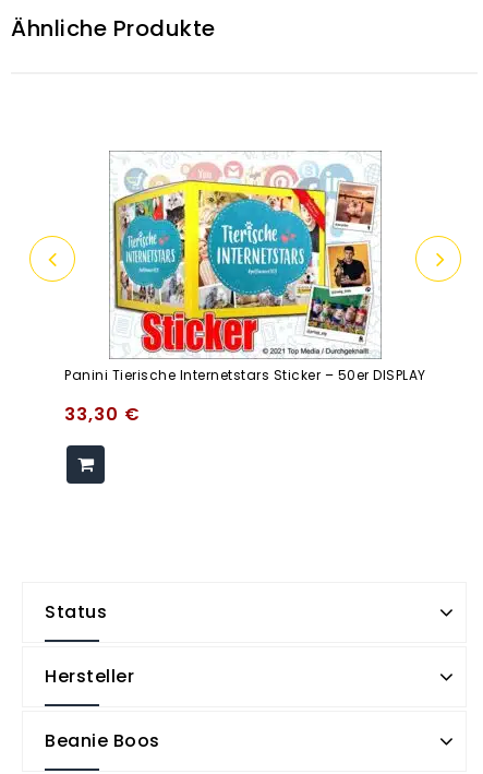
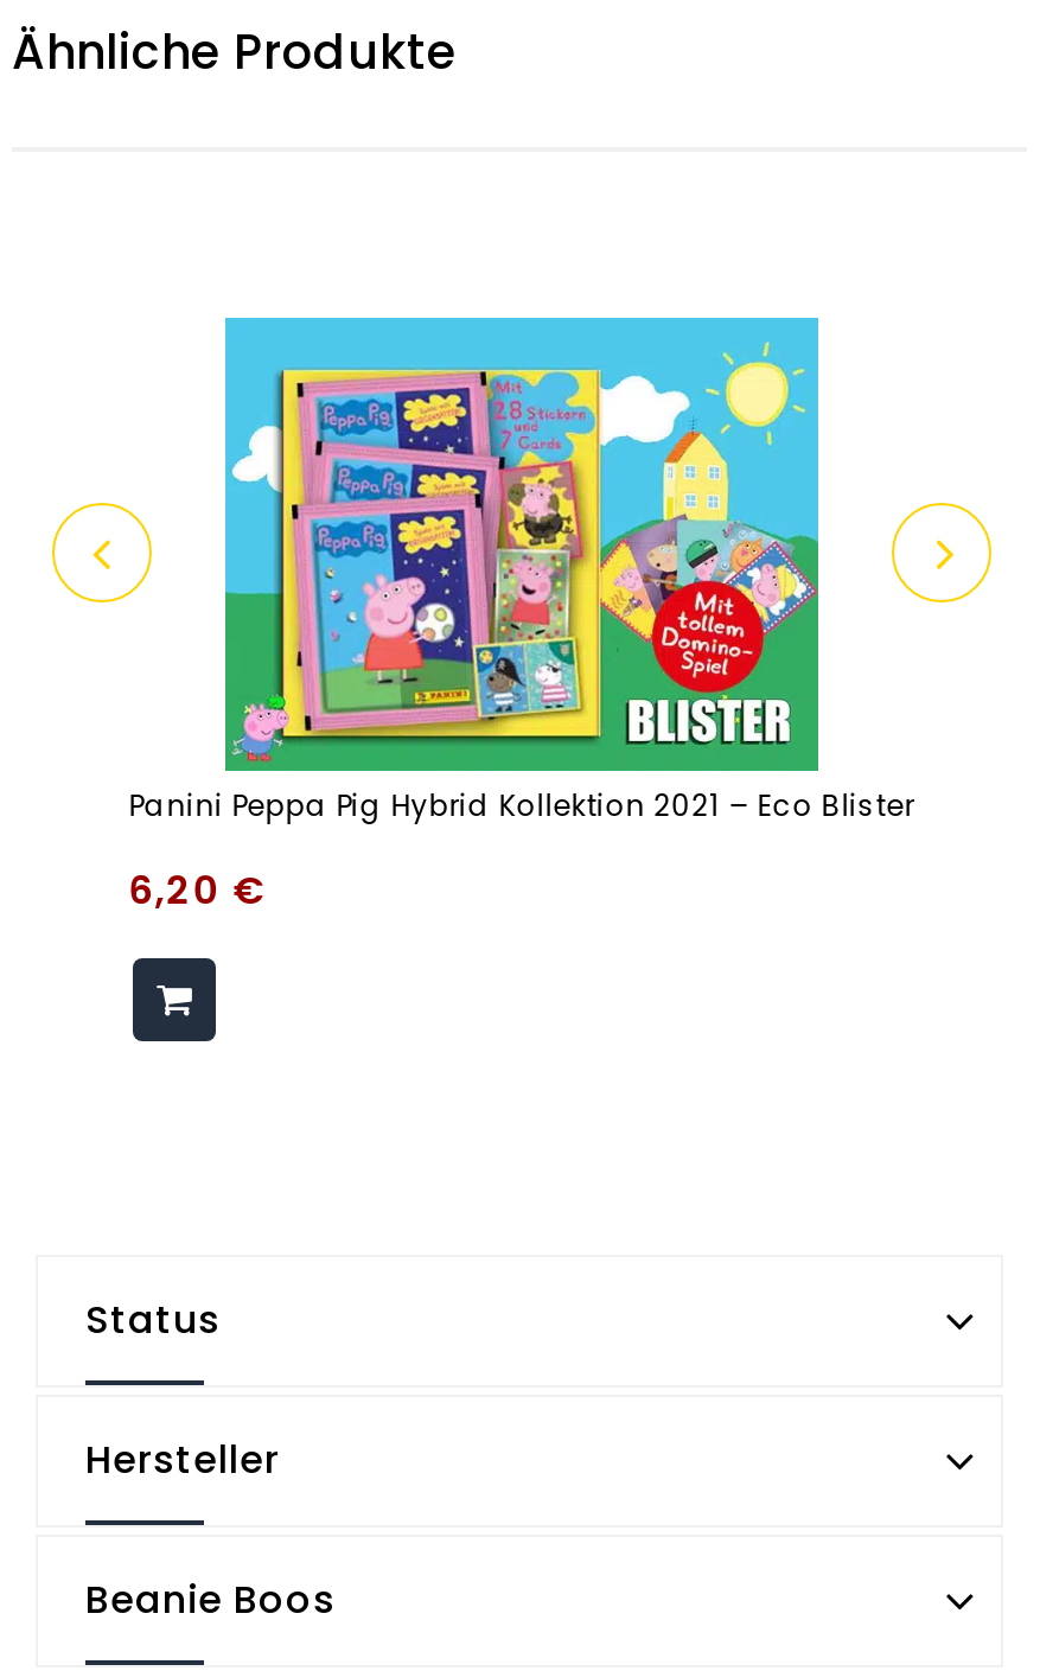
[65,151,426,385] [image] | Panini Tierische Internetstars Sticker – 50er DISPLAY -> [129,315,915,827] [image] | Panini Peppa Pig Hybrid Kollektion 2021 – Eco Blister
[65,402,141,427] 33,30 € -> [129,865,268,919] 6,20 €

